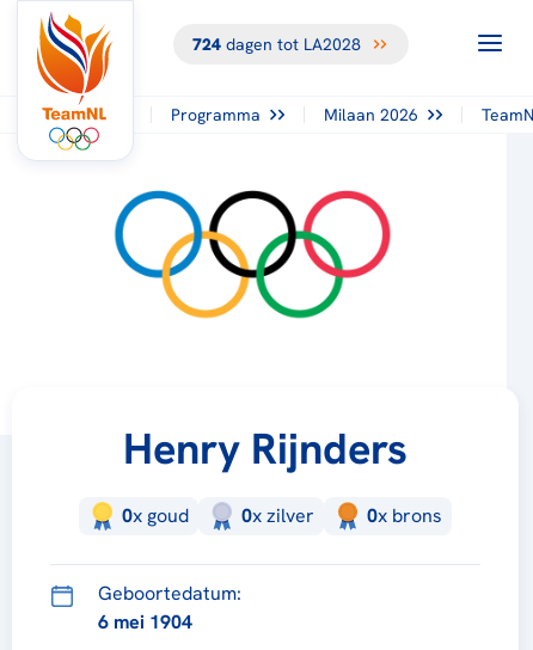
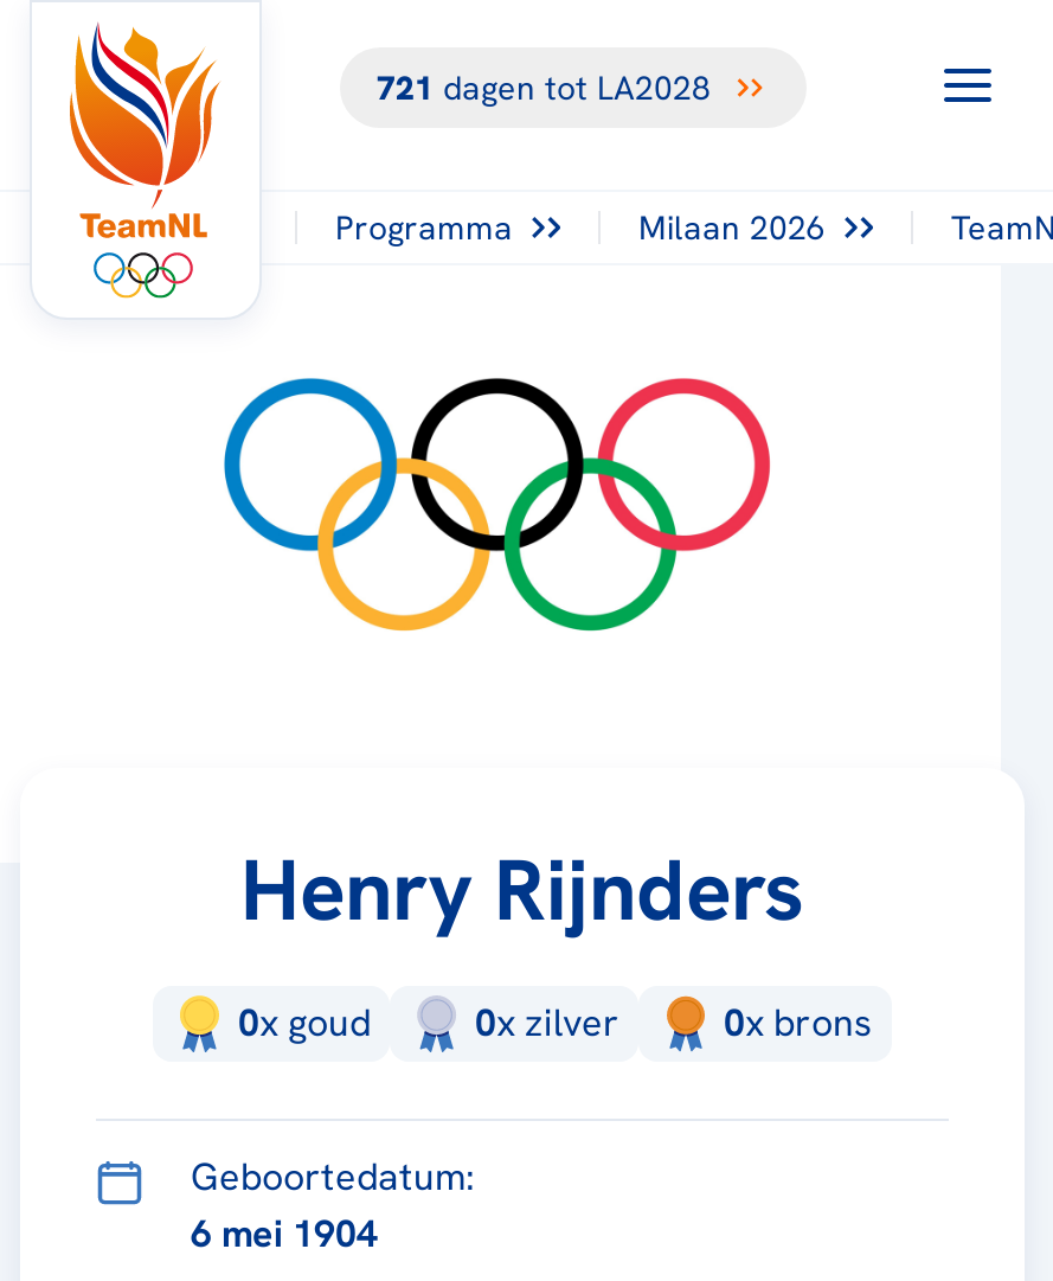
[192,33,360,55] 724 dagen tot LA2028 -> [377,66,711,109] 721 dagen tot LA2028

